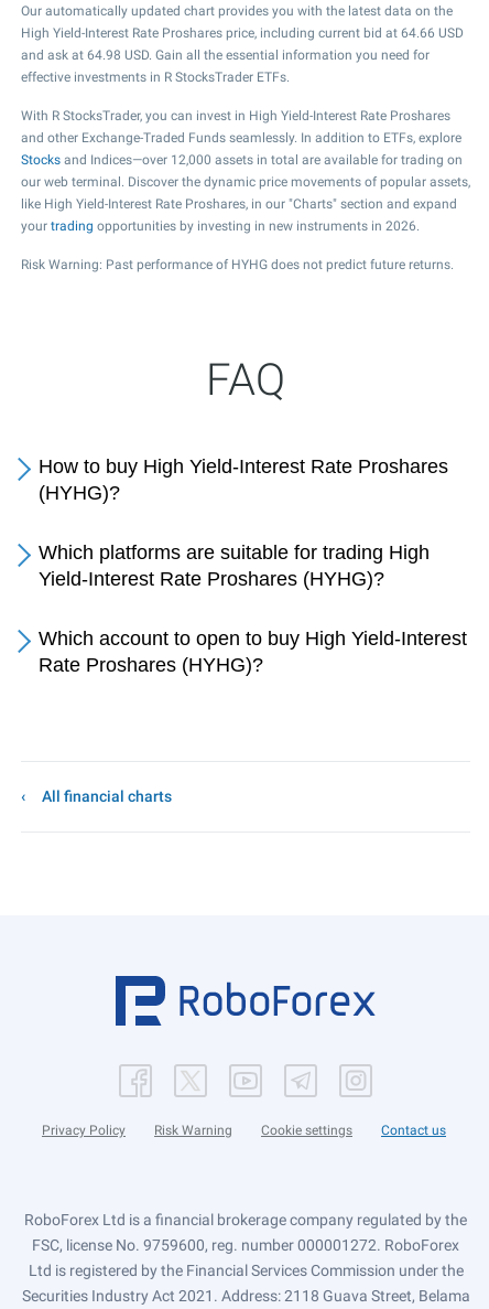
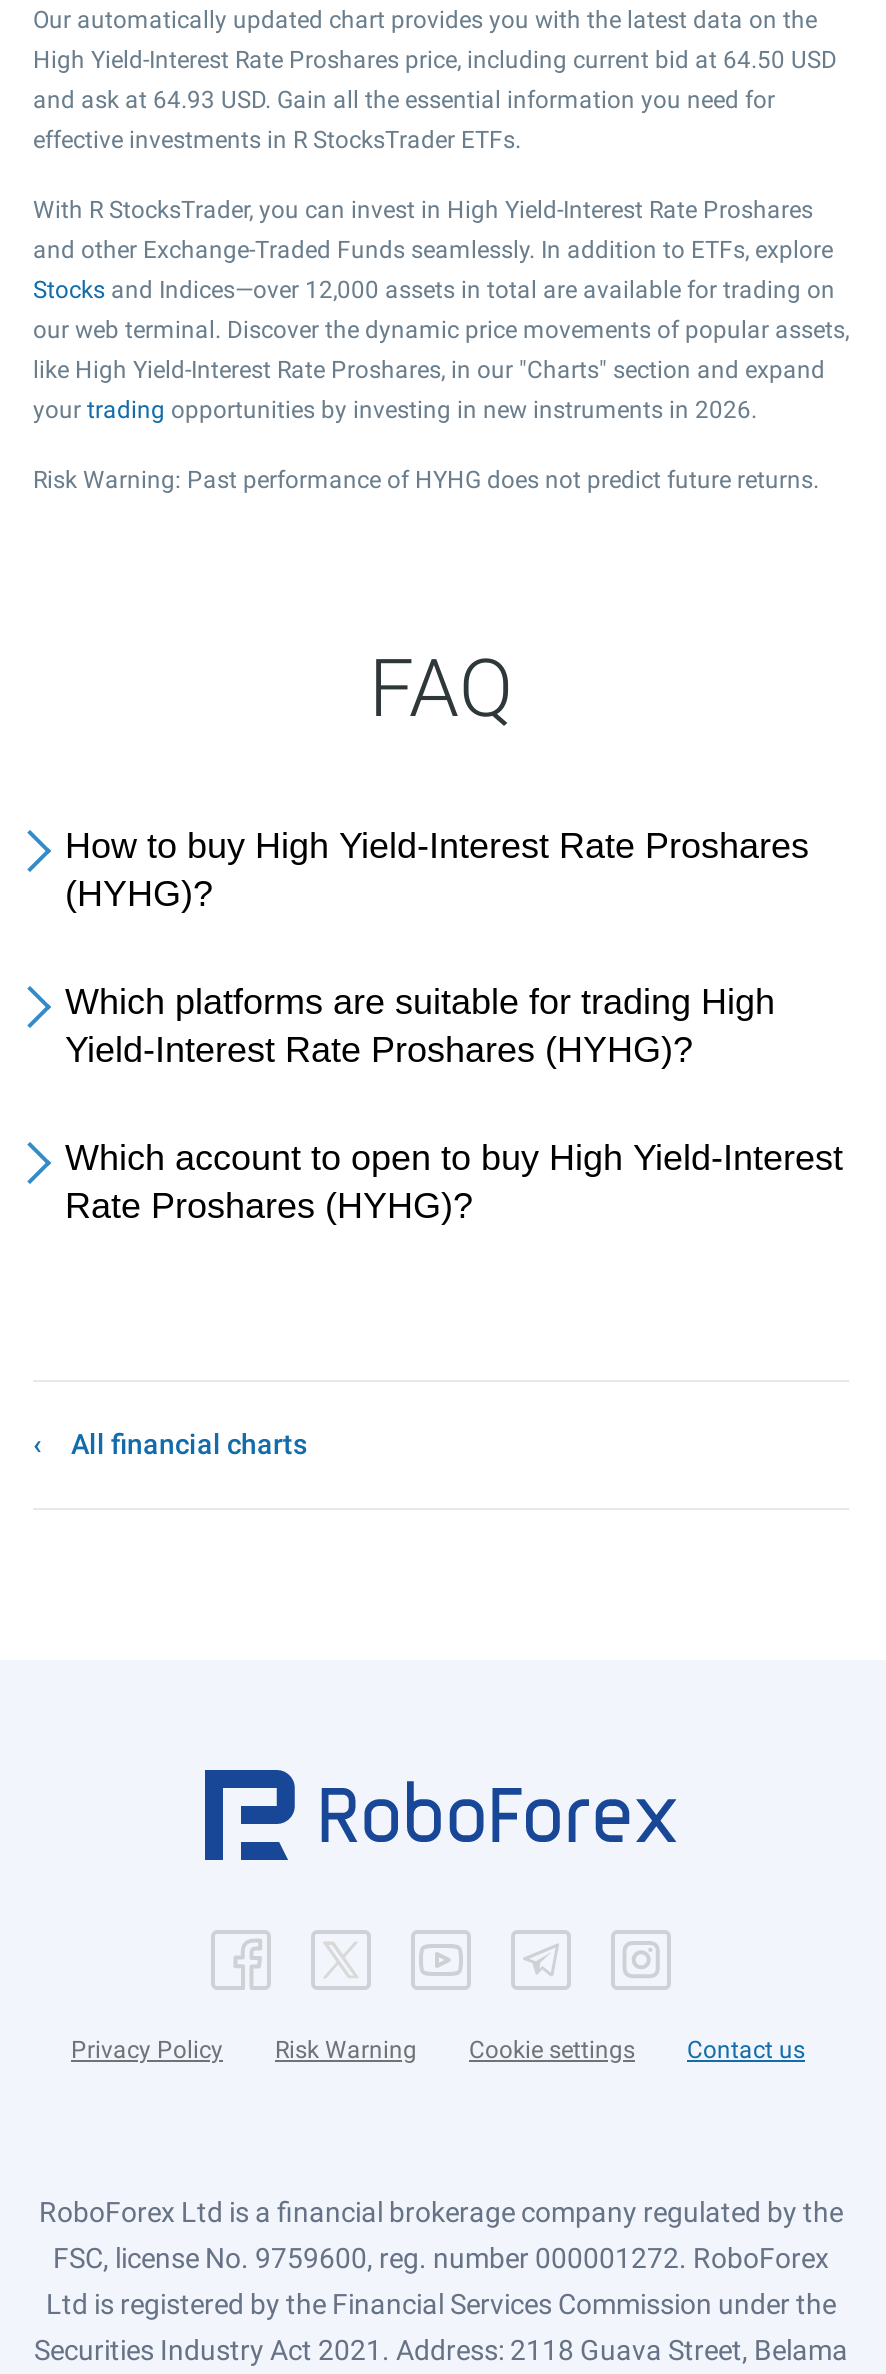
[21,25,464,41] High Yield-Interest Rate Proshares price, including current bid at 64.66 USD -> [33,46,837,74] High Yield-Interest Rate Proshares price, including current bid at 64.50 USD
[21,47,430,63] and ask at 64.98 USD. Gain all the essential information you need for -> [33,86,775,114] and ask at 64.93 USD. Gain all the essential information you need for

